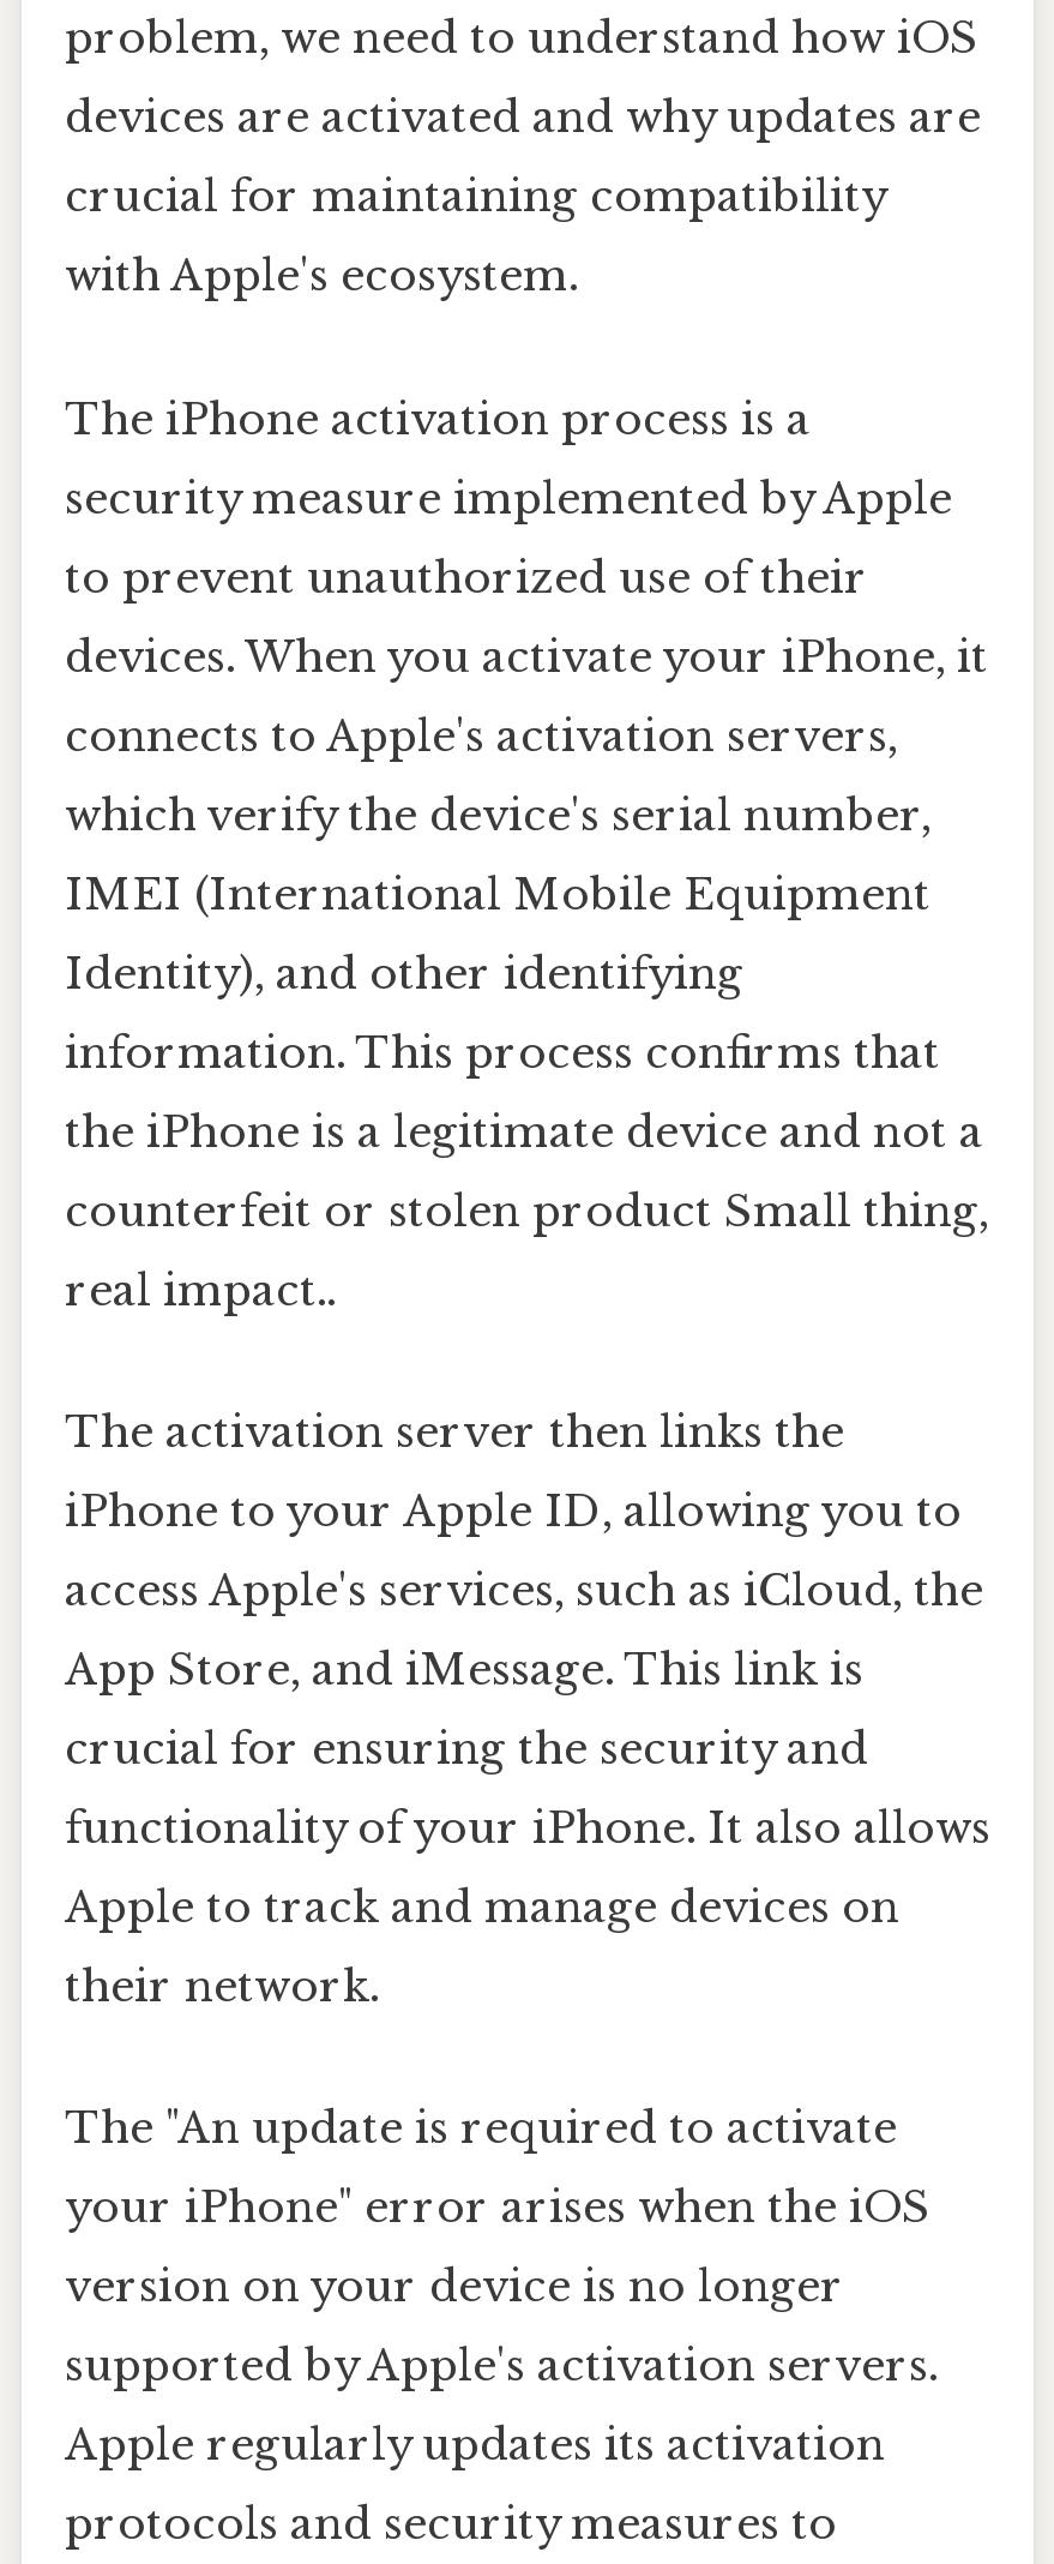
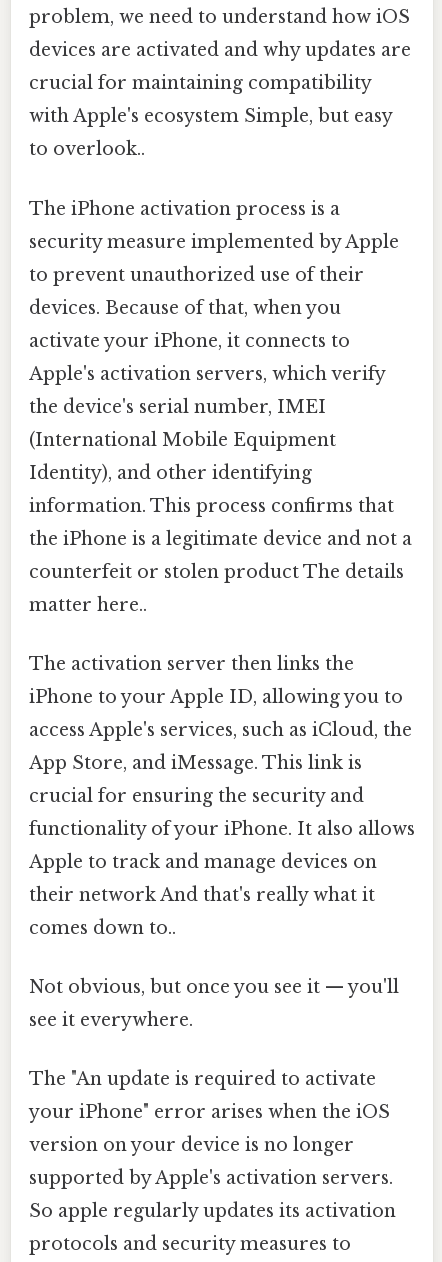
[65,251,578,303] with Apple's ecosystem. -> [29,105,392,160] with Apple's ecosystem Simple, but easy | to overlook..
[65,630,988,921] devices. When you activate your iPhone, it | connects to Apple's activation servers, | which verify the device's serial number, | IMEI (International Mobile Equipment -> [29,297,385,451] devices. Because of that, when you | activate your iPhone, it connects to | Apple's activation servers, which verify | the device's serial number, IMEI | (International Mobile Equipment
[65,1185,988,1237] counterfeit or stolen product Small thing, -> [29,561,404,583] counterfeit or stolen product The details
[65,1264,336,1317] real impact.. -> [29,594,147,616] matter here..
[65,1960,379,2013] their network. -> [29,884,399,1031] their network And that's really what it | comes down to.. | Not obvious, but once you see it — you'll | see it everywhere.
[65,2419,885,2472] Apple regularly updates its activation -> [29,1200,396,1222] So apple regularly updates its activation

